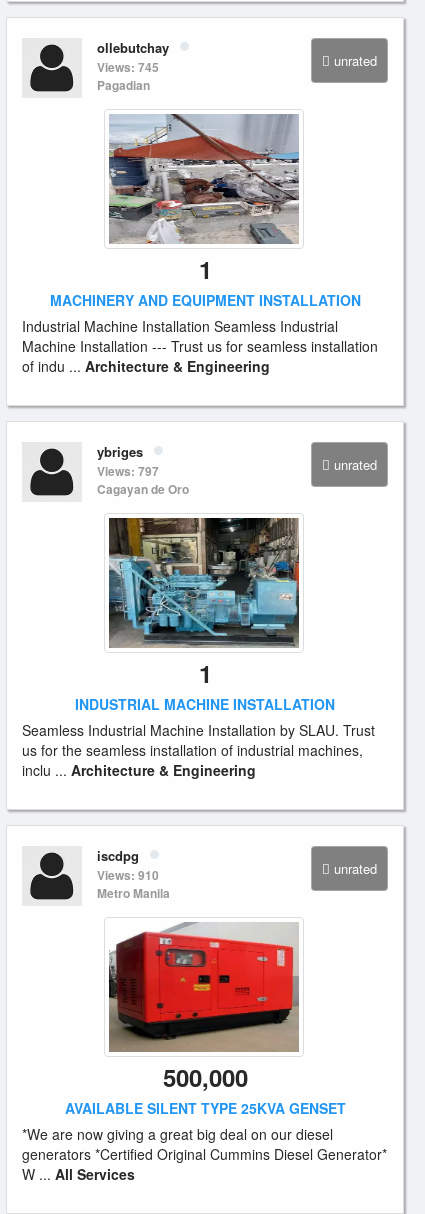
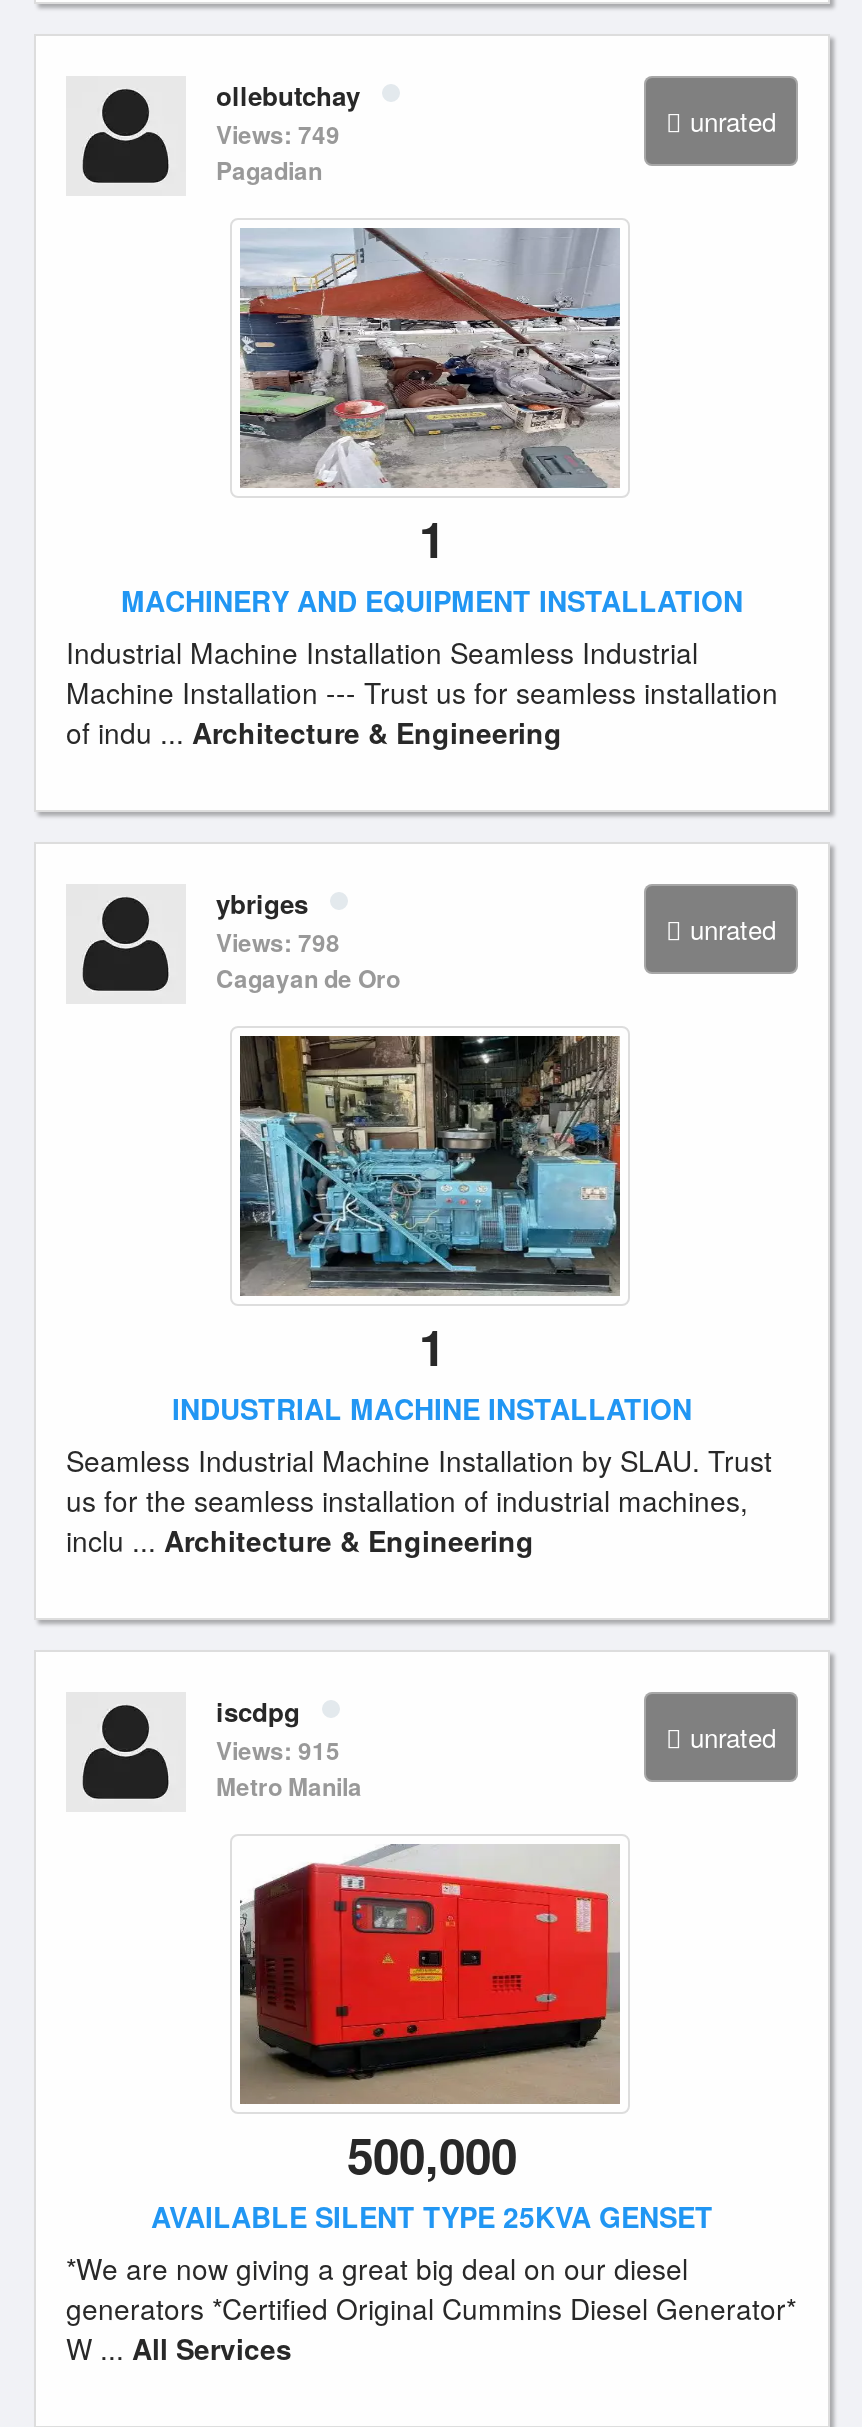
[97,58,159,76] Views: 745 -> [216,116,340,152] Views: 749
[97,462,159,480] Views: 797 -> [216,924,340,960] Views: 798
[97,866,159,884] Views: 910 -> [216,1732,340,1768] Views: 915

